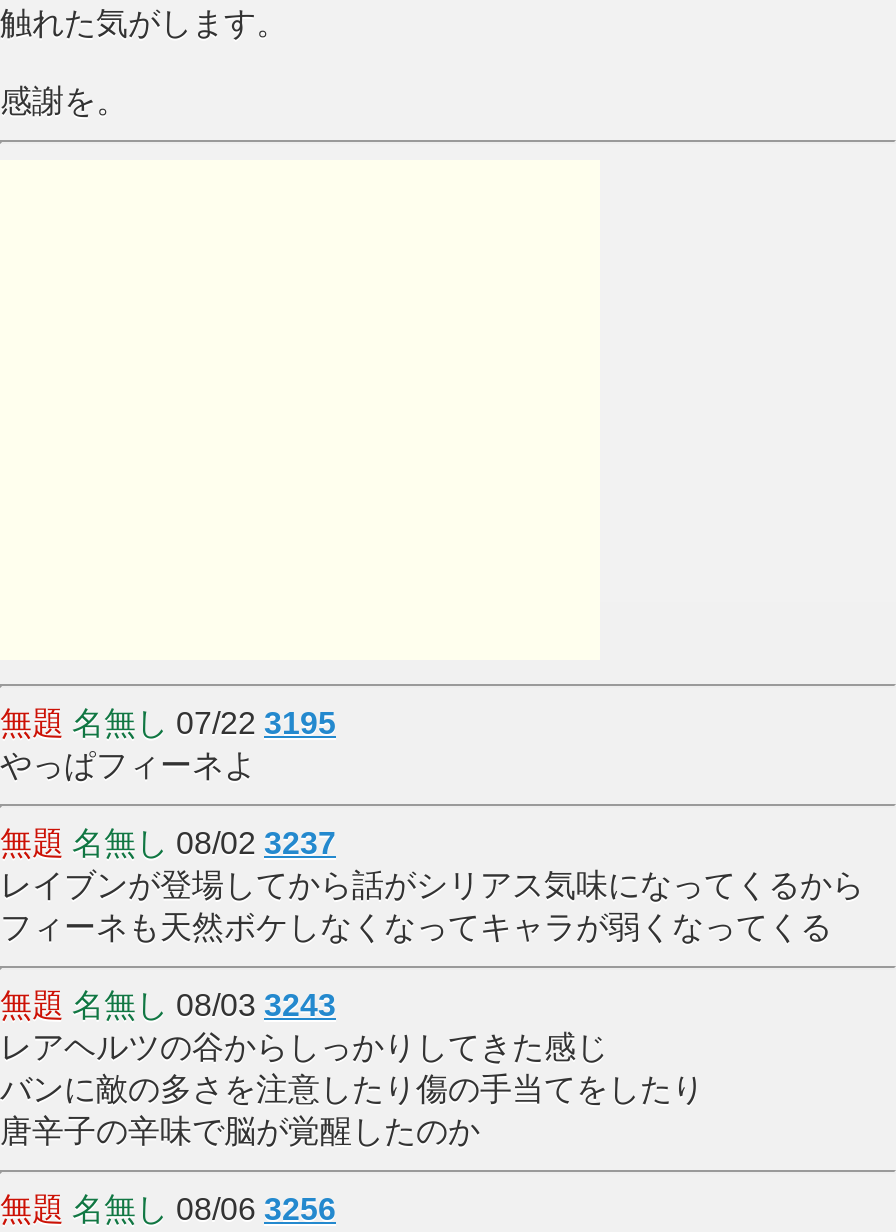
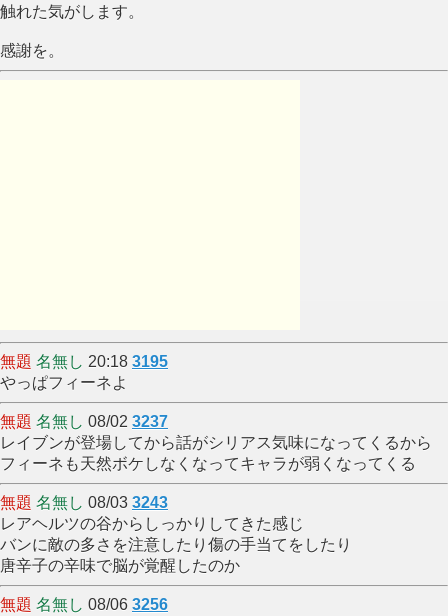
[0,706,336,740] 無題 名無し07/22 3195 -> [0,353,168,370] 無題 名無し20:18 3195

